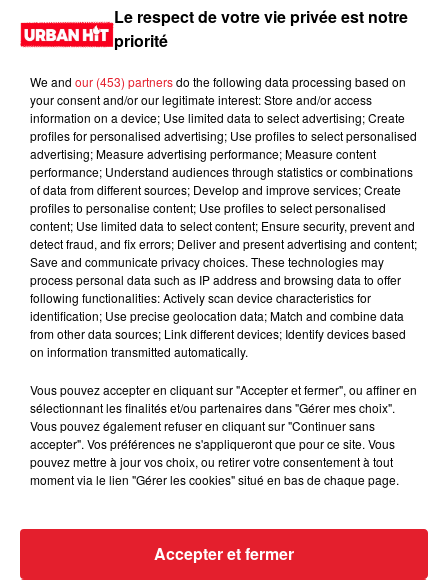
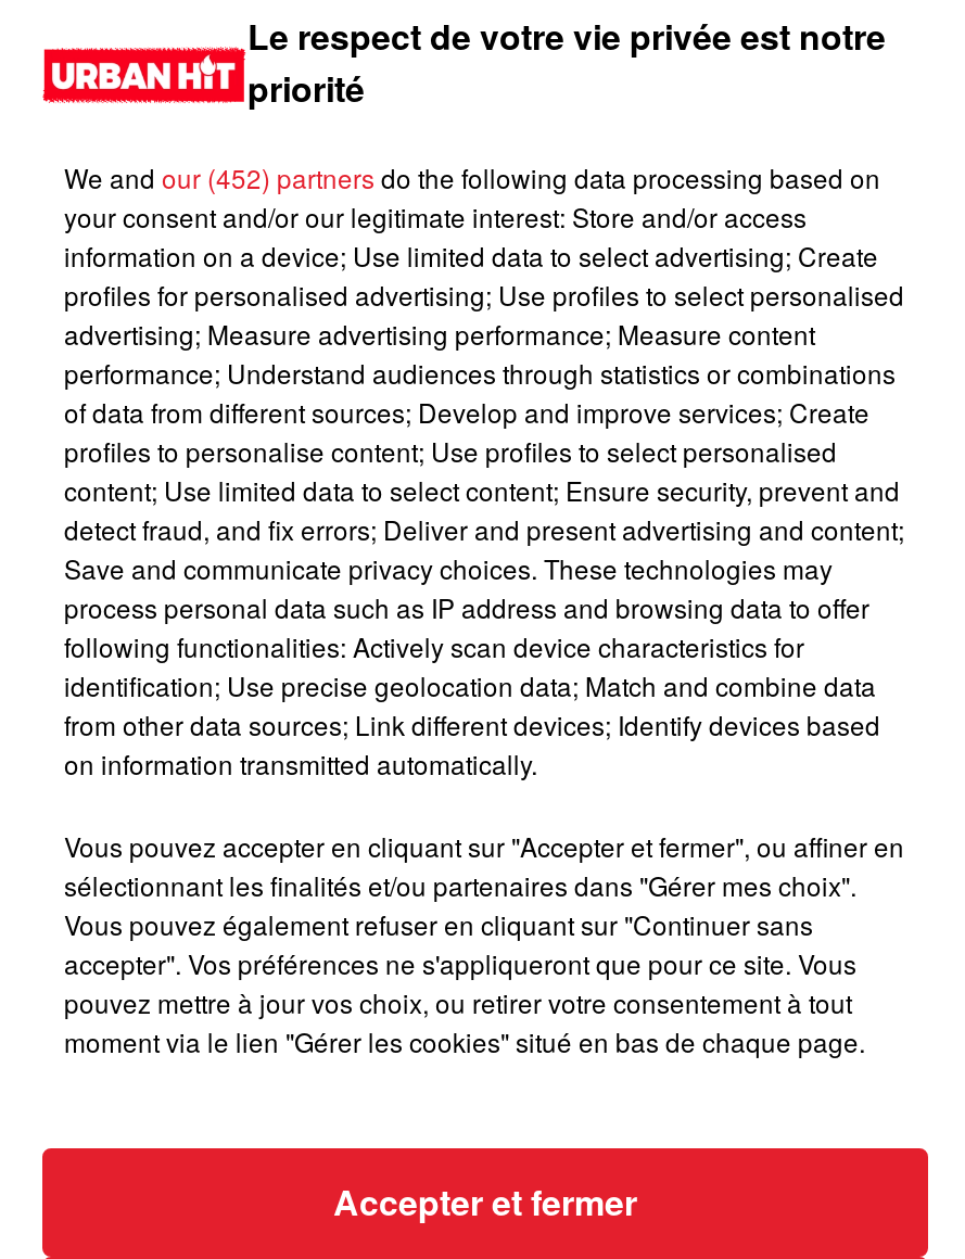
[30,73,406,90] We and our (453) partners do the following data processing based on -> [64,158,880,195] We and our (452) partners do the following data processing based on

